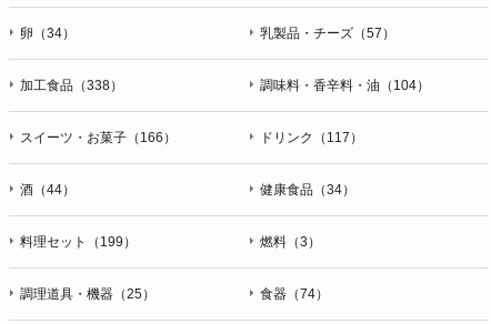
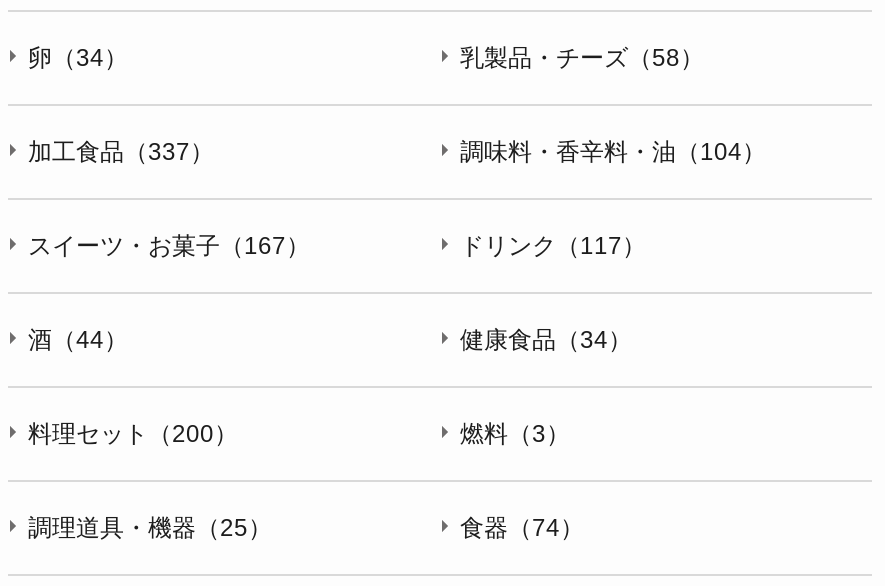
[260,25,395,41] 乳製品・チーズ（57） -> [460,44,704,72] 乳製品・チーズ（58）
[20,77,123,93] 加工食品（338） -> [28,138,214,166] 加工食品（337）
[20,130,177,145] スイーツ・お菓子（166） -> [28,232,310,260] スイーツ・お菓子（167）
[20,234,137,249] 料理セット（199） -> [28,420,238,448] 料理セット（200）

